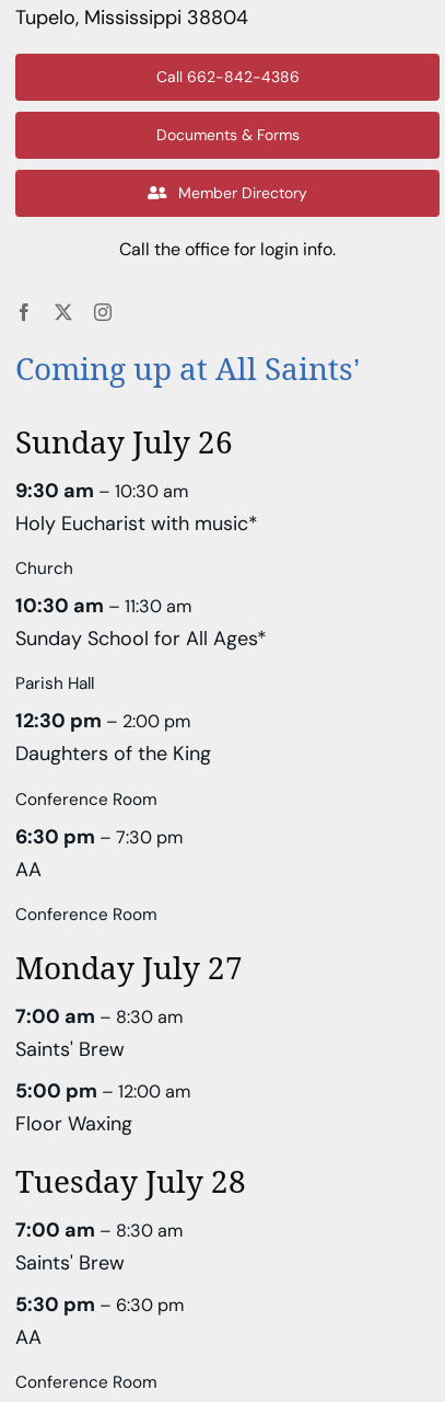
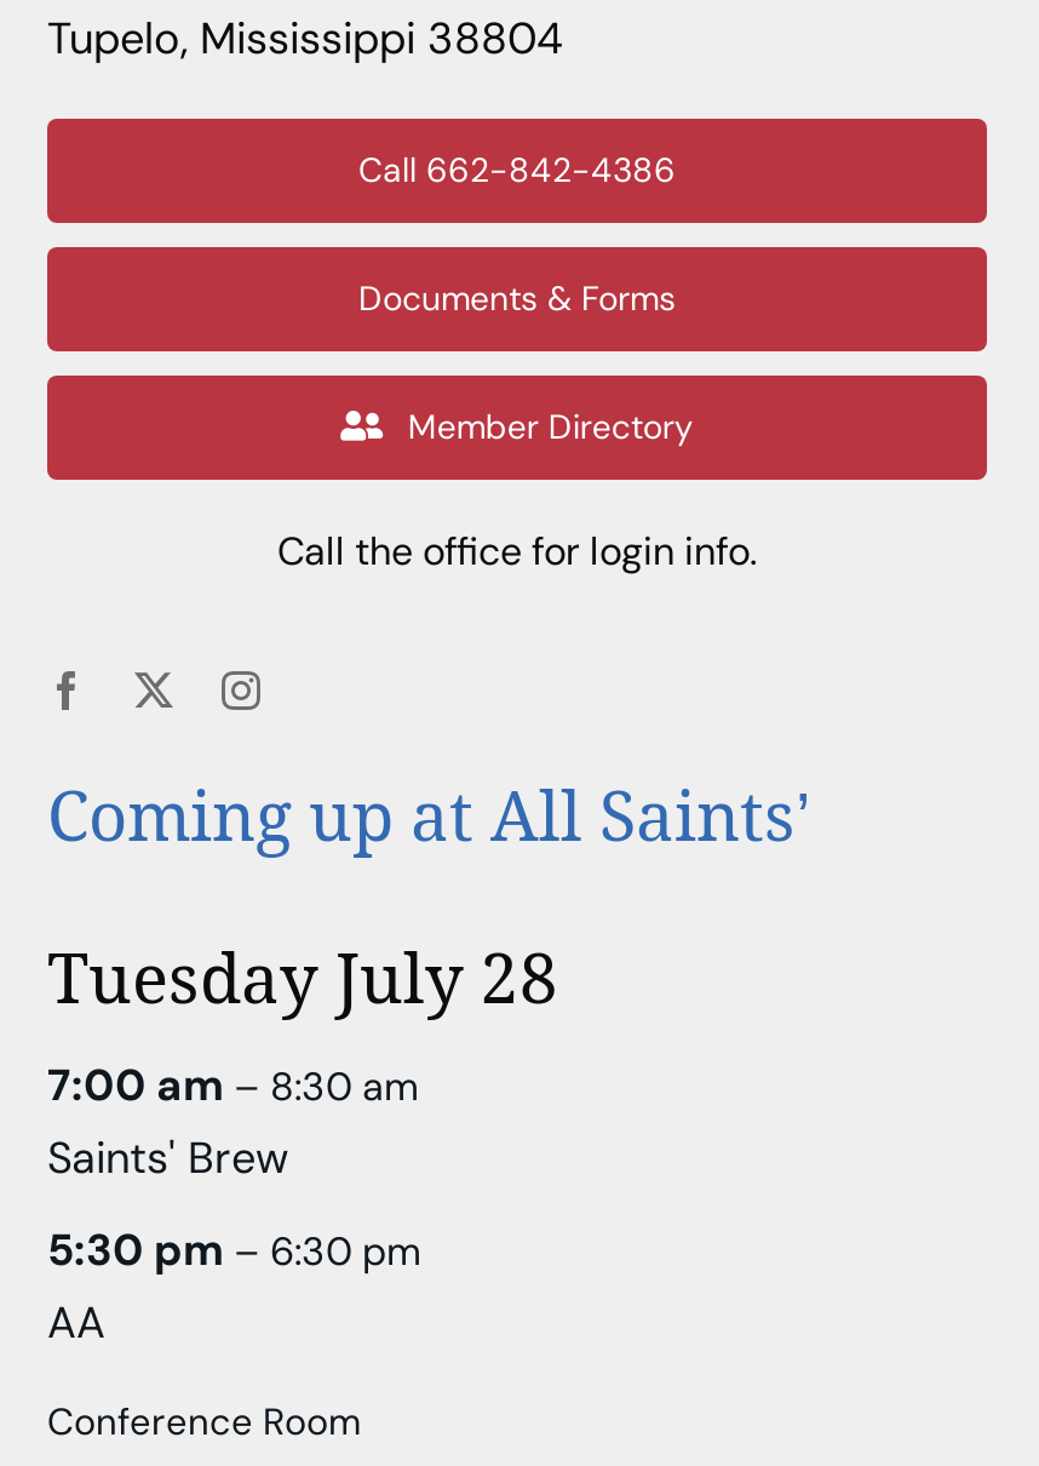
[15,422,267,1137] Sunday July 26 | 9:30 am – 10:30 am | Holy Eucharist with music* | Church | 10:30 am – 11:30 am | Sunday School for All Ages* | Parish Hall | 12:30 pm – 2:00 pm | Daughters of the King | Conference Room | 6:30 pm – 7:30 pm | AA | Conference Room | Monday July 27 | 7:00 am – 8:30 am | Saints' Brew | 5:00 pm – 12:00 am | Floor Waxing -> none

